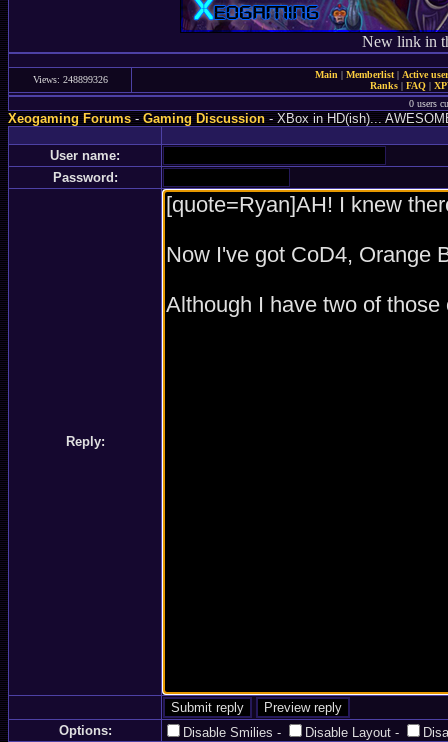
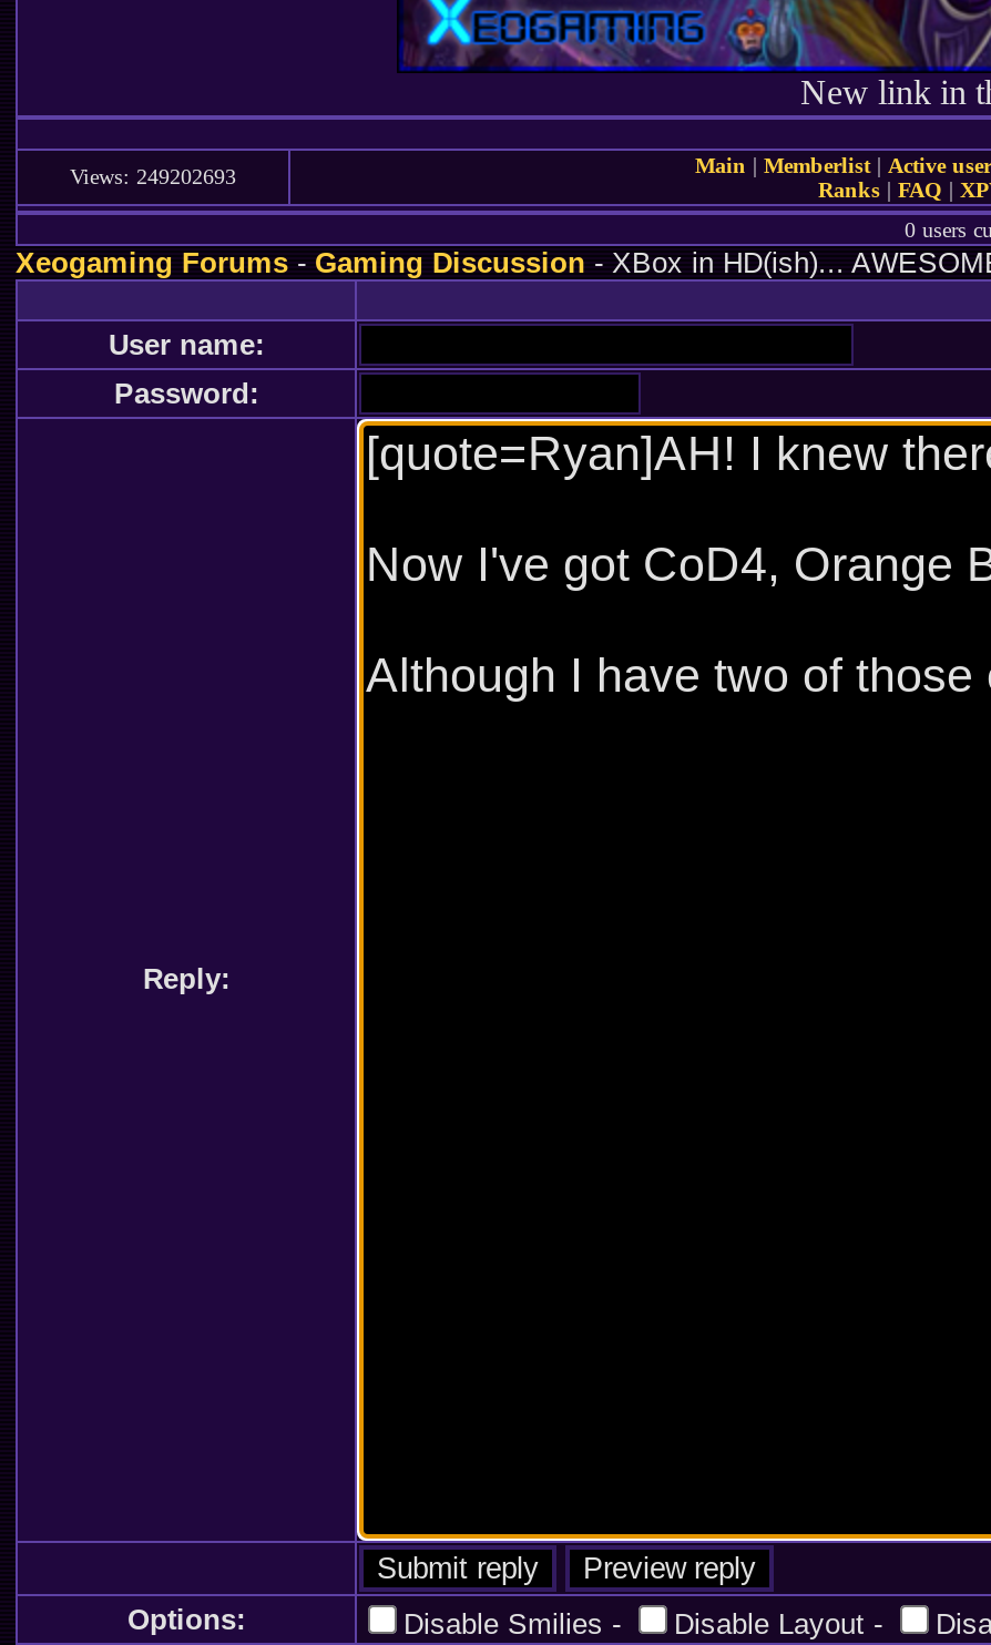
[32,74,107,85] Views: 248899326 -> [70,164,236,188] Views: 249202693

